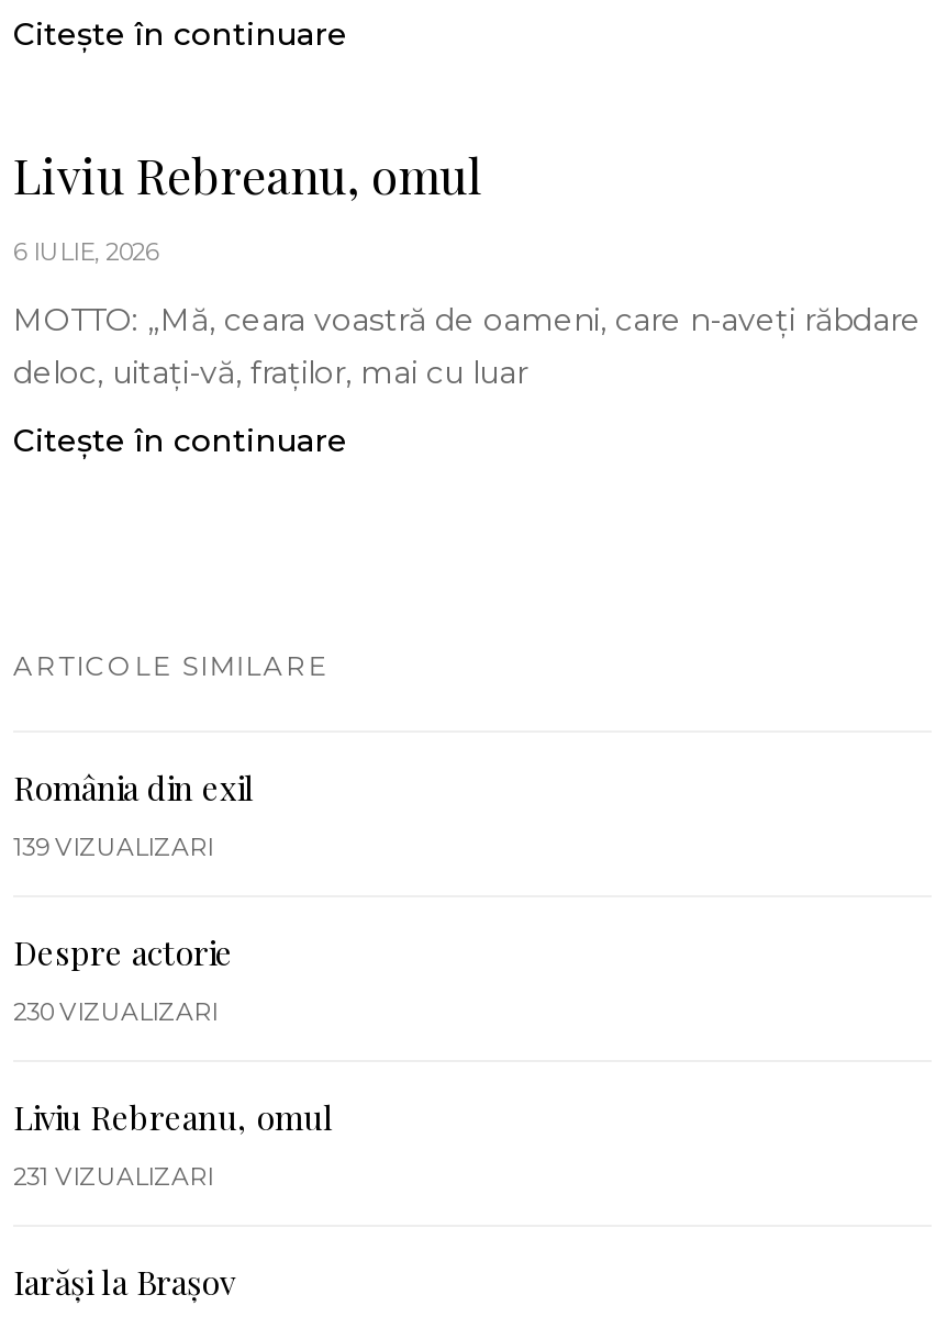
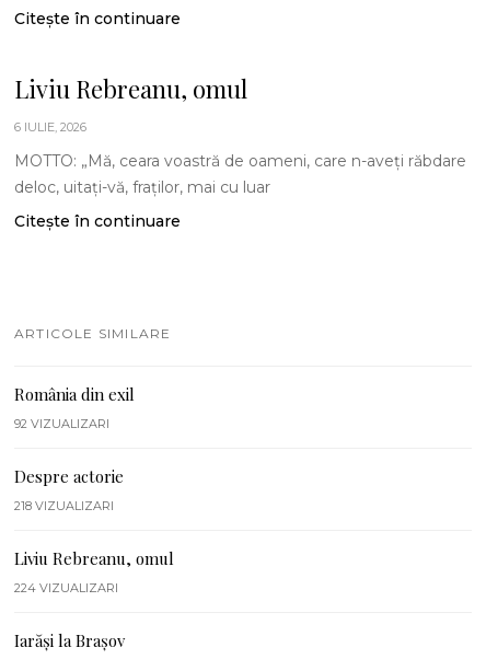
[13,832,213,863] 139 VIZUALIZARI -> [14,416,109,432] 92 VIZUALIZARI
[13,997,218,1027] 230 VIZUALIZARI -> [14,498,114,514] 218 VIZUALIZARI
[13,1161,213,1192] 231 VIZUALIZARI -> [14,580,118,596] 224 VIZUALIZARI

